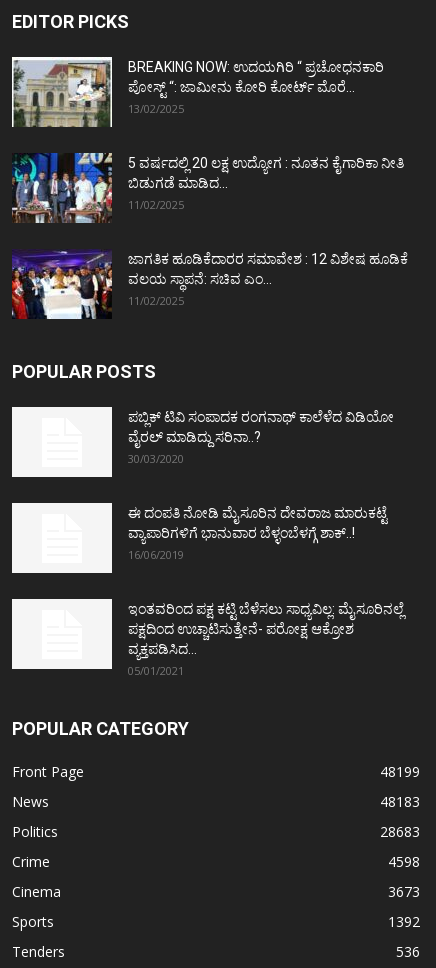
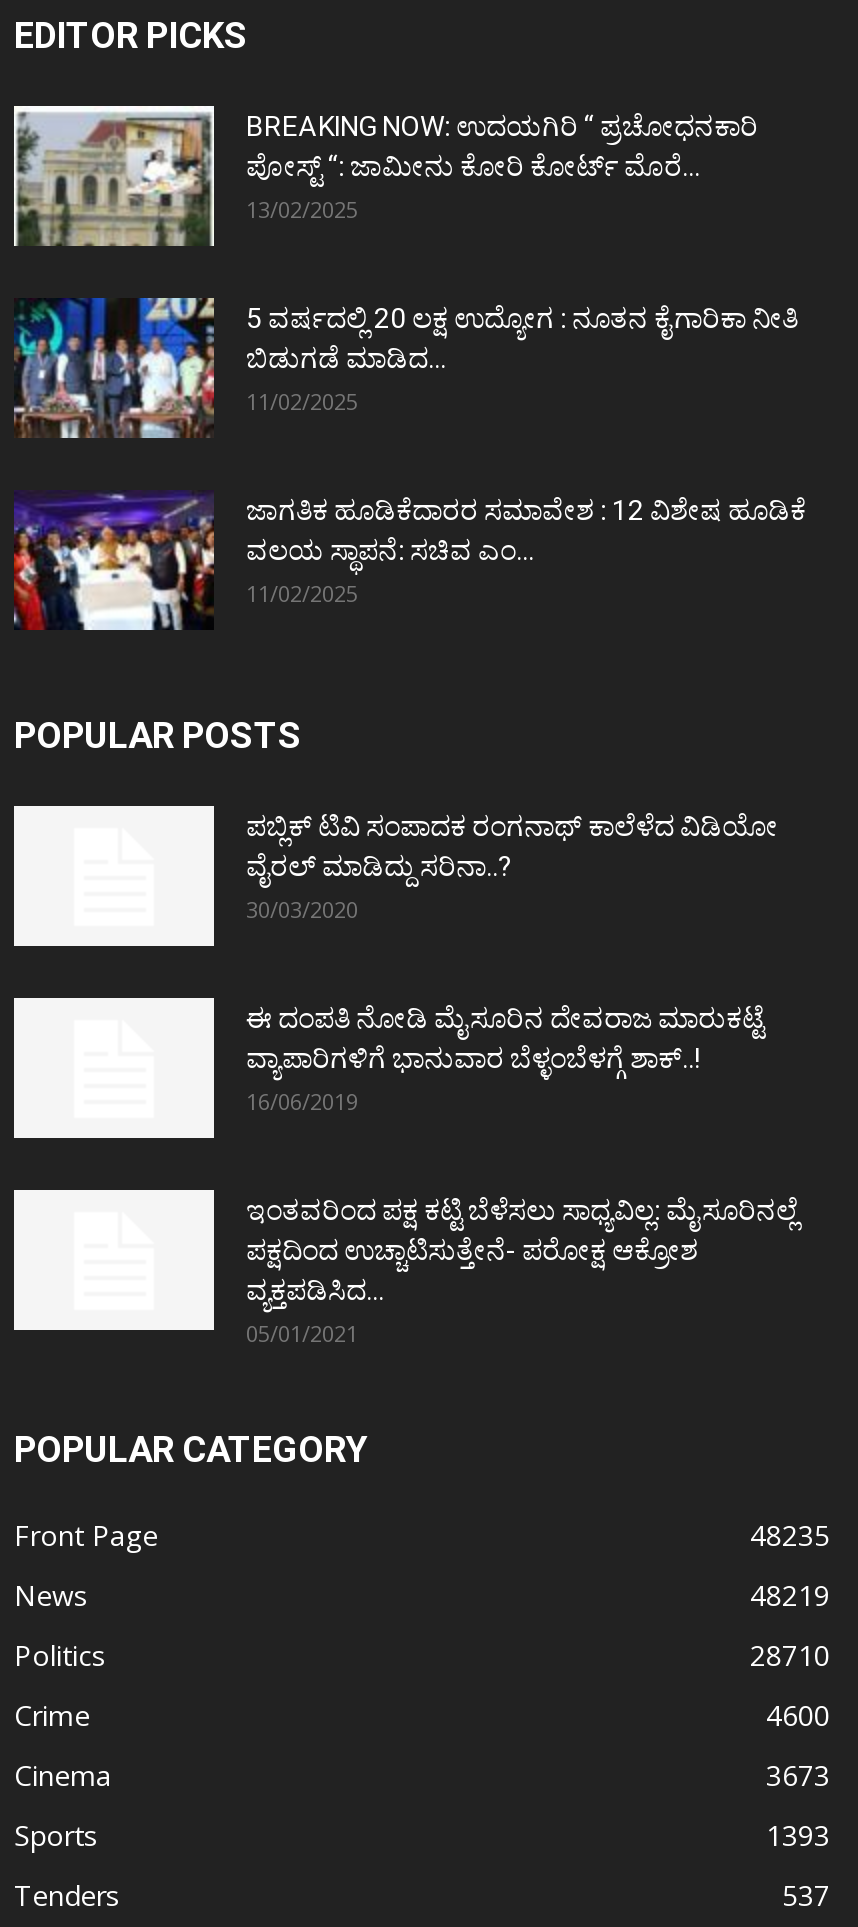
[380,762,420,781] 48199 -> [750,1517,830,1555] 48235
[380,792,420,811] 48183 -> [750,1577,830,1615] 48219
[380,822,420,841] 28683 -> [750,1637,830,1675] 28710
[388,852,420,871] 4598 -> [766,1697,830,1735] 4600
[388,912,420,931] 1392 -> [766,1817,830,1855] 1393
[396,942,420,961] 536 -> [782,1877,830,1915] 537

